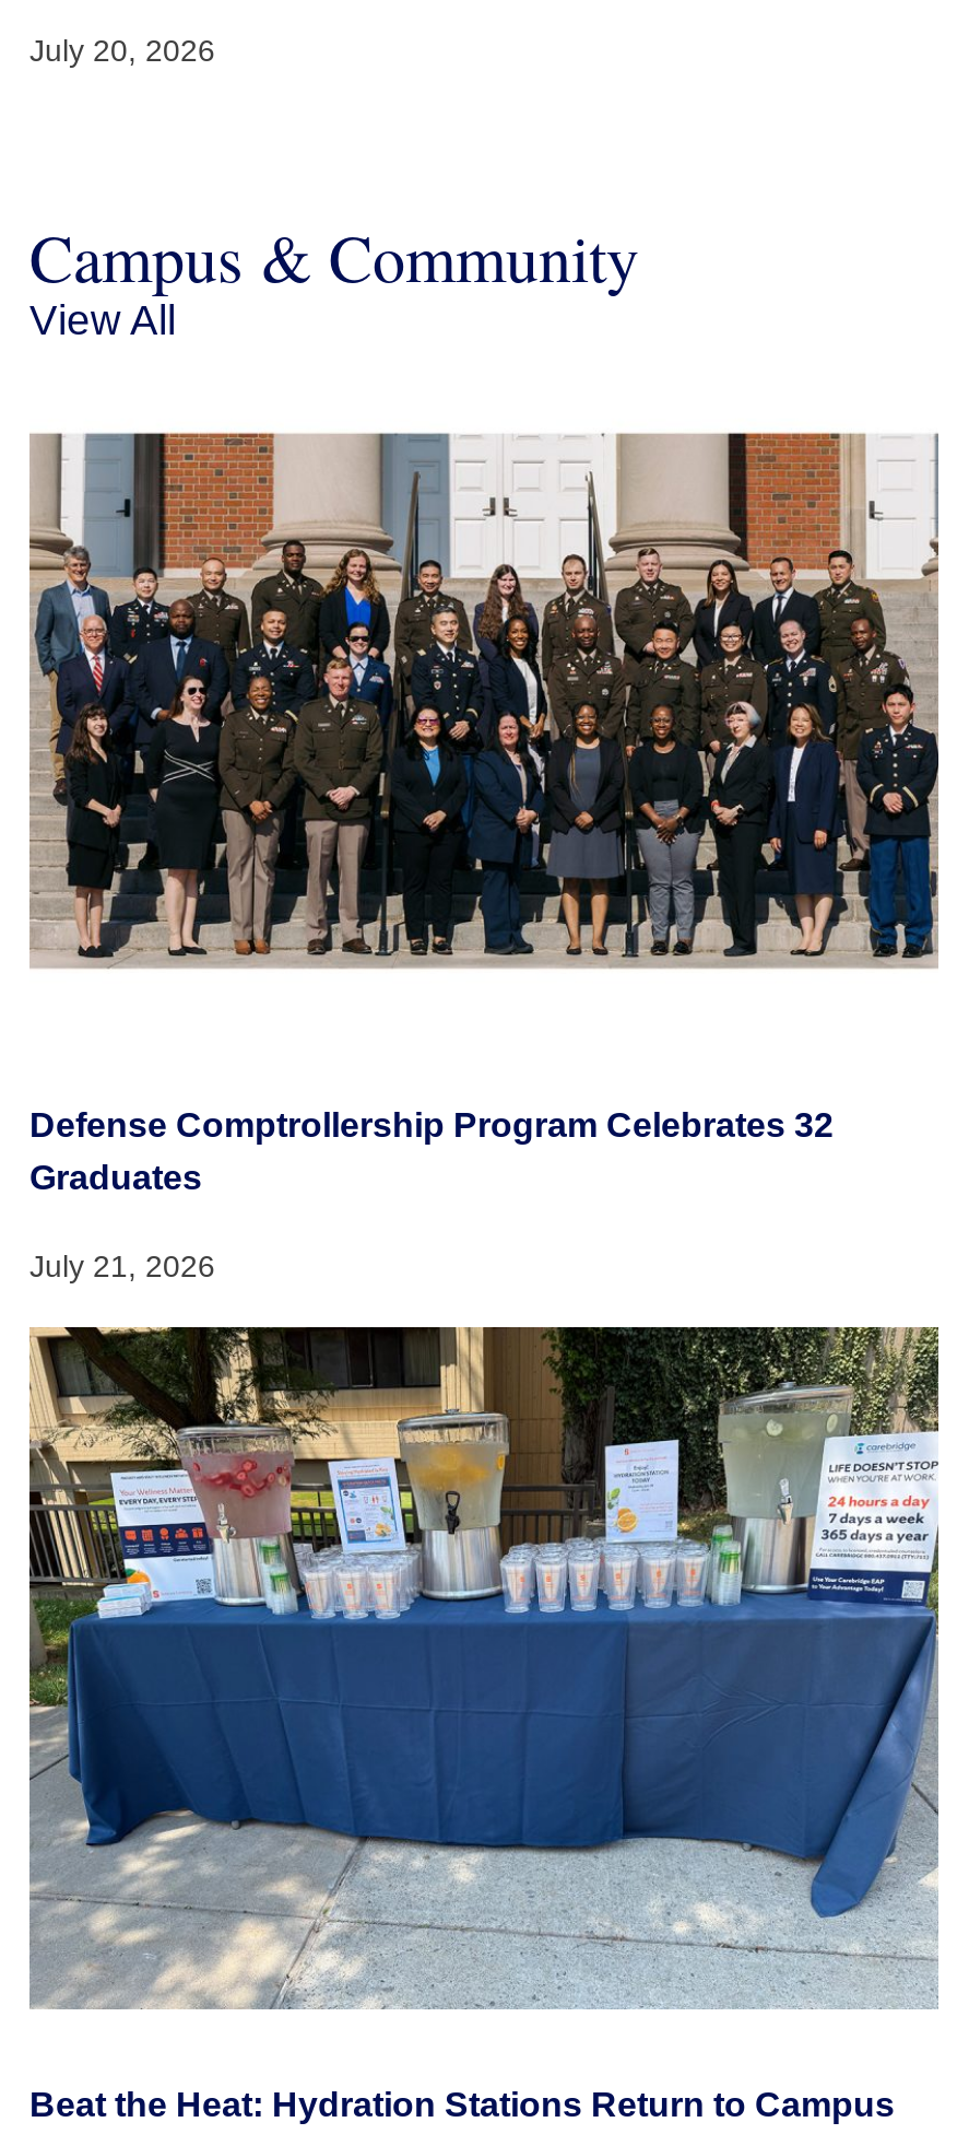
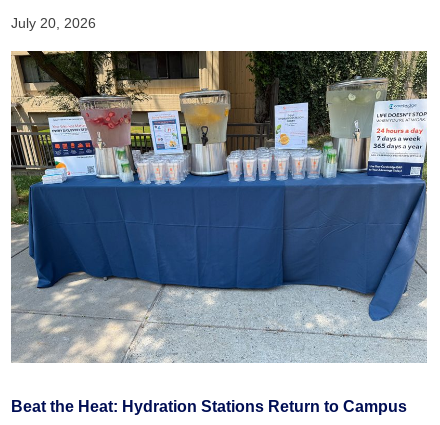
[29,212,639,343] Campus & Community | View All -> none
[27,431,941,971] [image] -> none
[29,1106,834,1283] Defense Comptrollership Program Celebrates 32 | Graduates | July 21, 2026 -> none

